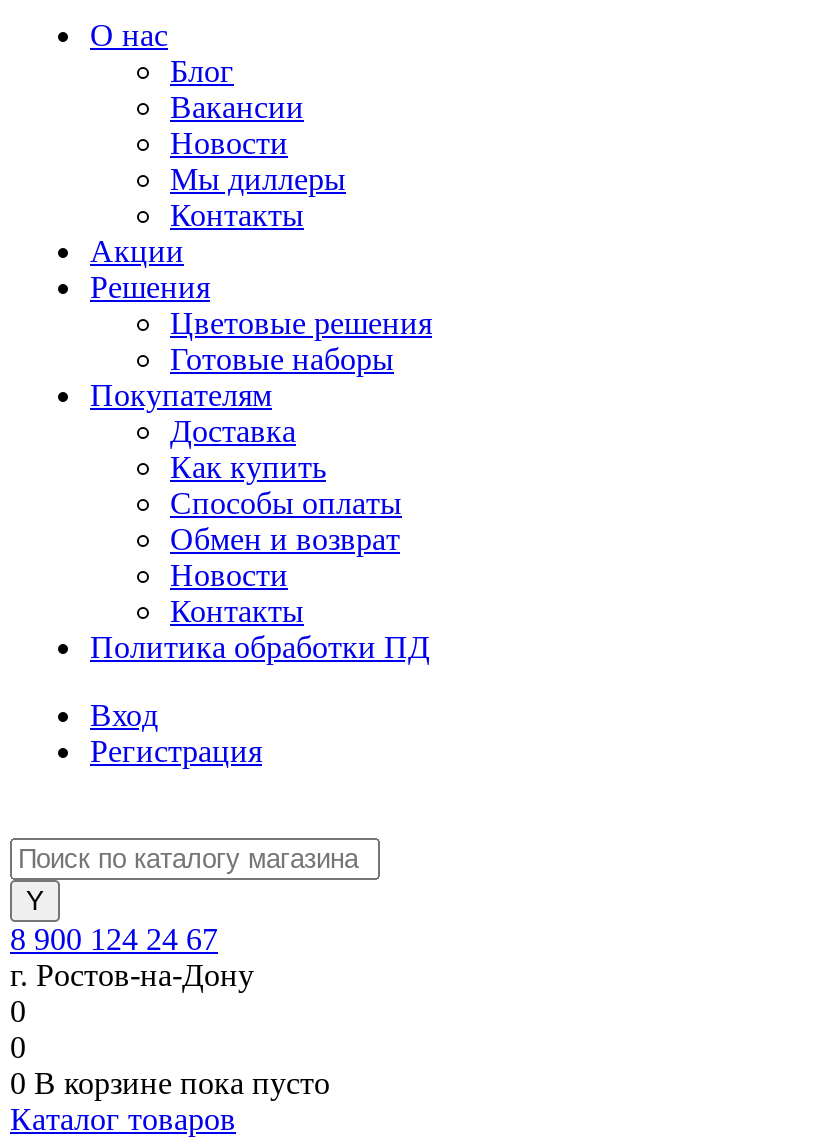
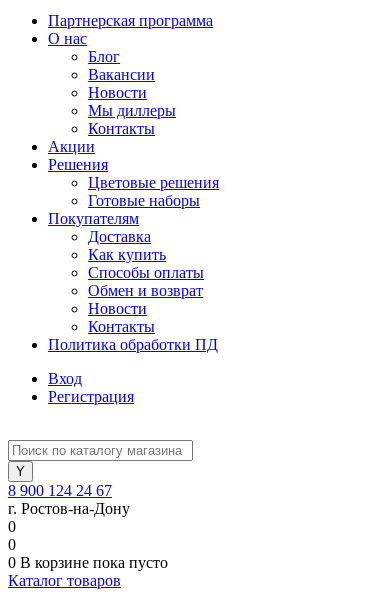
none -> [48,12,213,29] Партнерская программа

